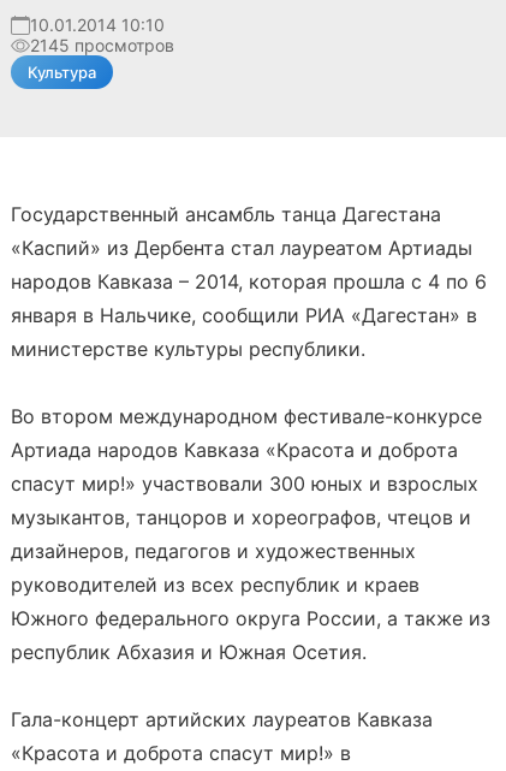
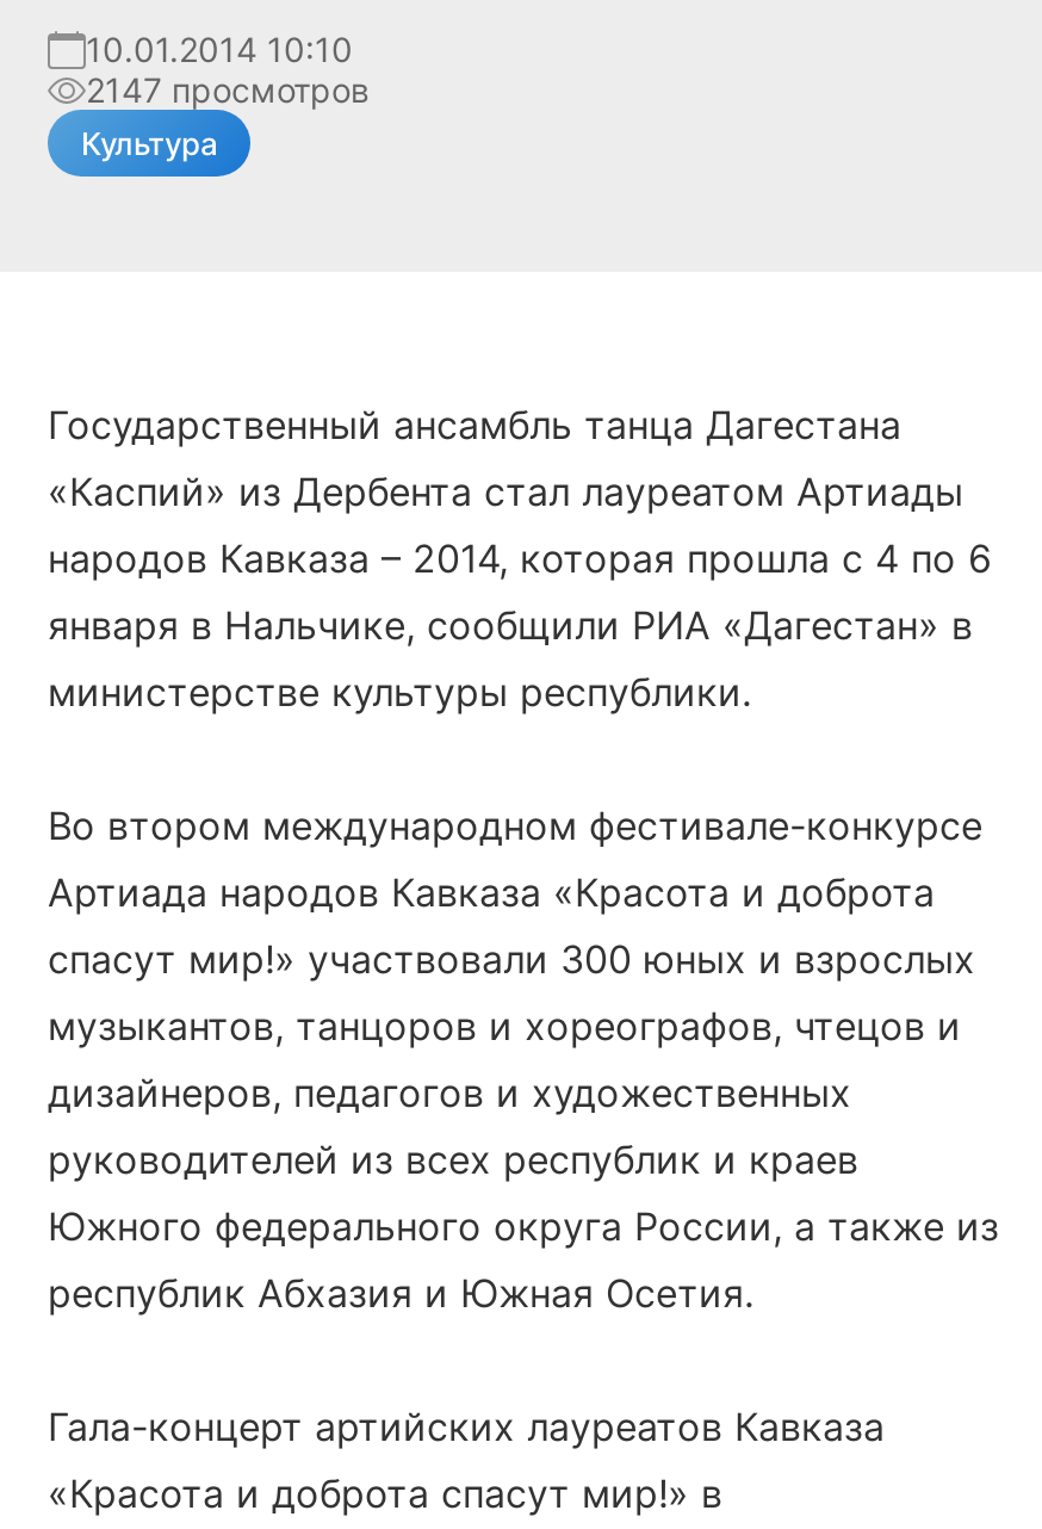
[30,35,174,55] 2145 просмотров -> [86,69,370,110] 2147 просмотров

